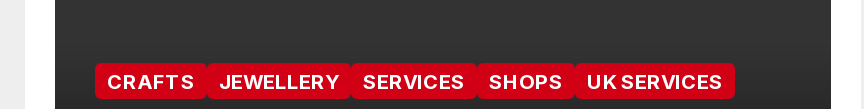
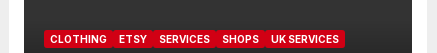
[107,68,339,92] CRAFTS | JEWELLERY -> [50,33,147,45] CLOTHING | ETSY

